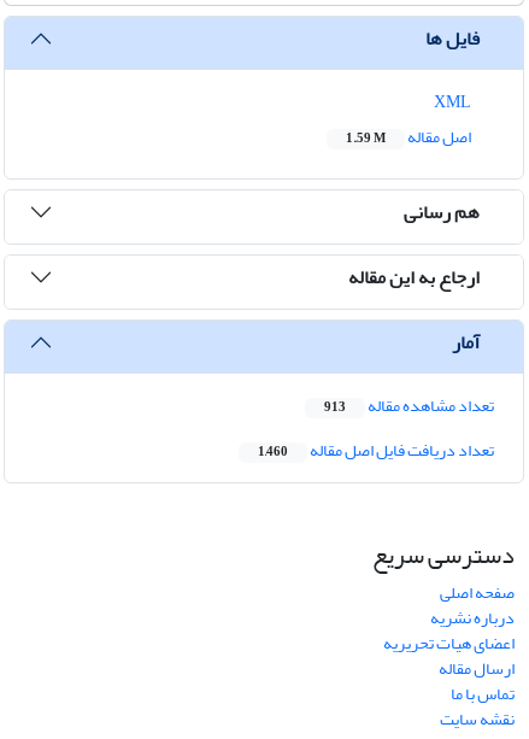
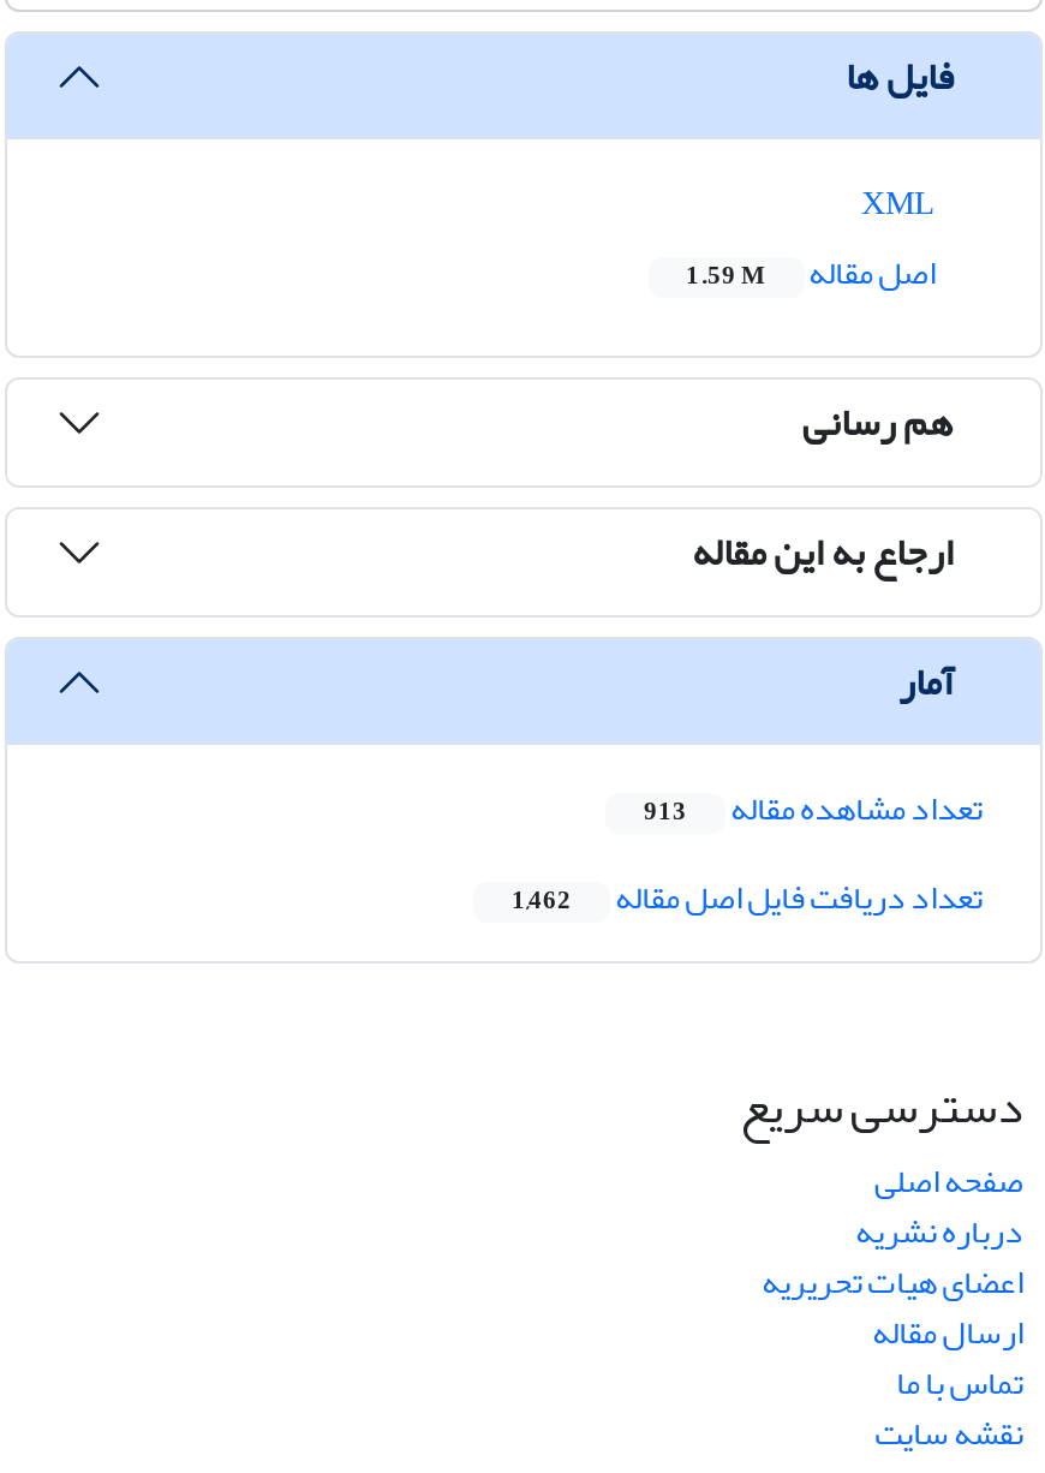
[258,434,494,467] تعداد دریافت فایل اصل مقاله 1,460 -> [512,866,983,931] تعداد دریافت فایل اصل مقاله 1,462

